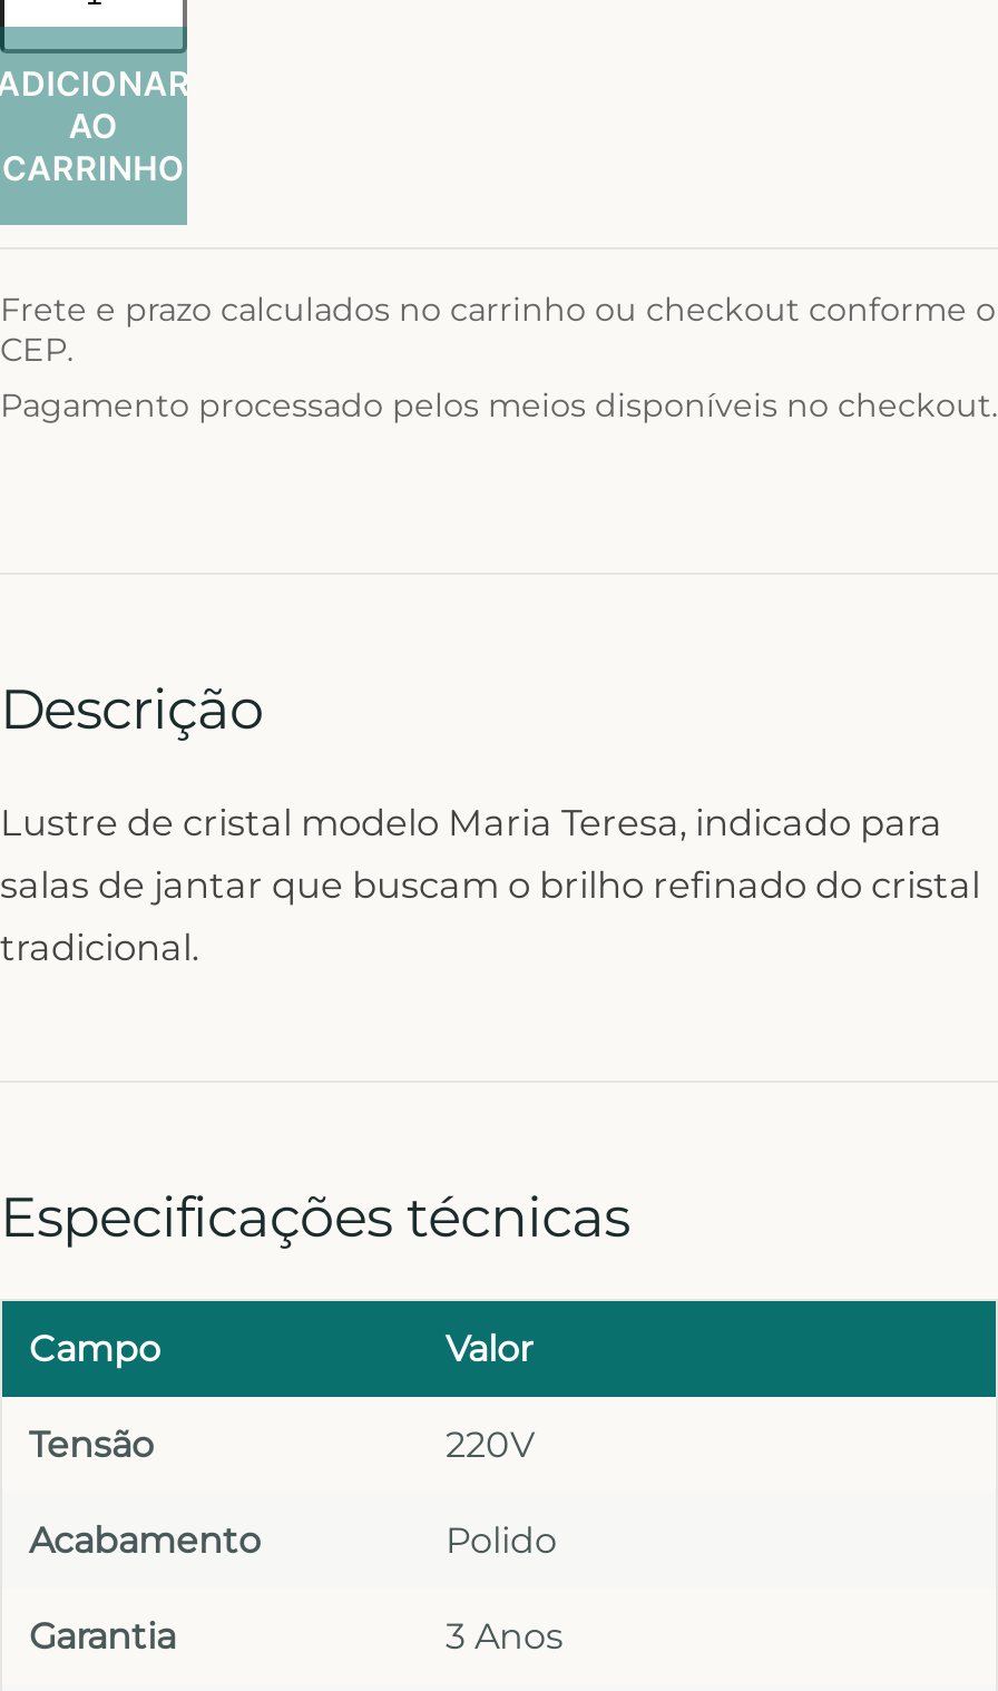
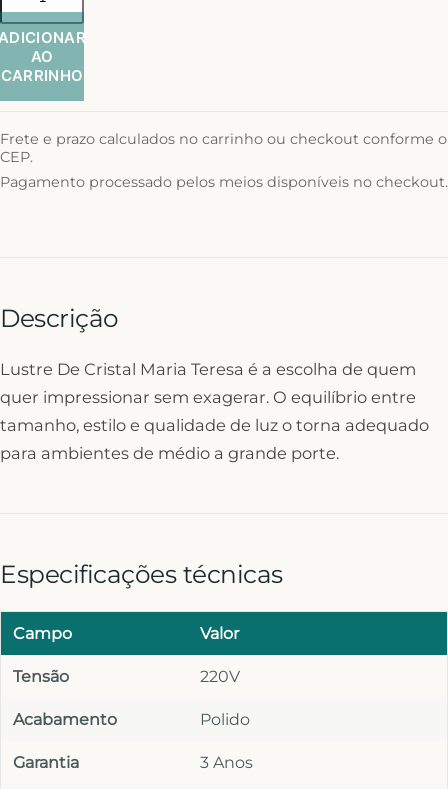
[0,799,980,969] Lustre de cristal modelo Maria Teresa, indicado para | salas de jantar que buscam o brilho refinado do cristal | tradicional. -> [0,359,429,463] Lustre De Cristal Maria Teresa é a escolha de quem | quer impressionar sem exagerar. O equilíbrio entre | tamanho, estilo e qualidade de luz o torna adequado | para ambientes de médio a grande porte.

